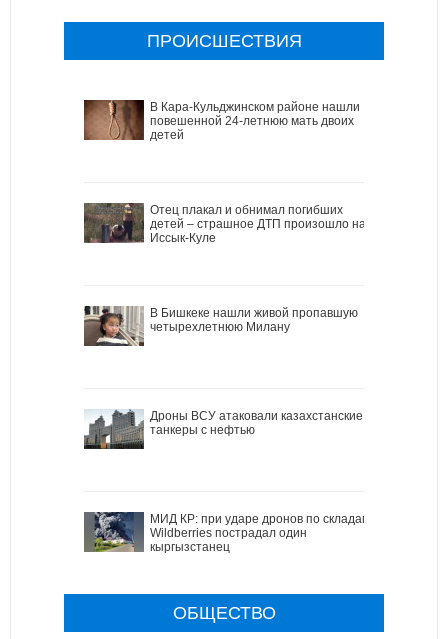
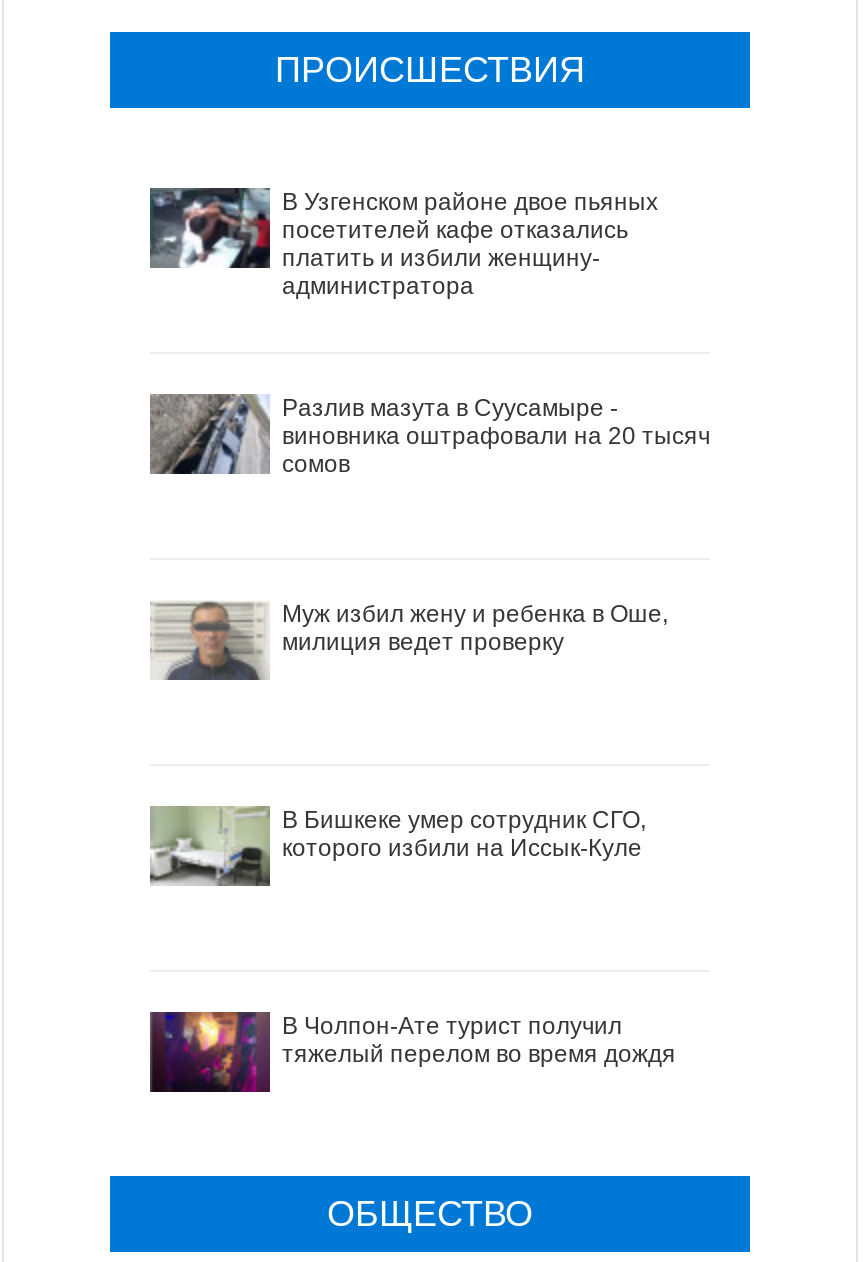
[84,100,360,142] [image] | В Кара-Кульджинском районе нашли | повешенной 24-летнюю мать двоих | детей -> [150,188,658,300] [image] | В Узгенском районе двое пьяных | посетителей кафе отказались | платить и избили женщину- | администратора
[85,203,366,245] [image] | Отец плакал и обнимал погибших | детей – страшное ДТП произошло на | Иссык-Куле -> [150,394,710,478] [image] | Разлив мазута в Суусамыре - | виновника оштрафовали на 20 тысяч | сомов
[83,305,358,347] [image] | В Бишкеке нашли живой пропавшую | четырехлетнюю Милану -> [150,600,668,680] [image] | Муж избил жену и ребенка в Оше, | милиция ведет проверку
[84,409,363,450] [image] | Дроны ВСУ атаковали казахстанские | танкеры с нефтью -> [150,806,646,886] [image] | В Бишкеке умер сотрудник СГО, | которого избили на Иссык-Куле
[84,511,370,554] [image] | МИД КР: при ударе дронов по складам | Wildberries пострадал один | кыргызстанец -> [152,1010,676,1094] [image] | В Чолпон-Ате турист получил | тяжелый перелом во время дождя

